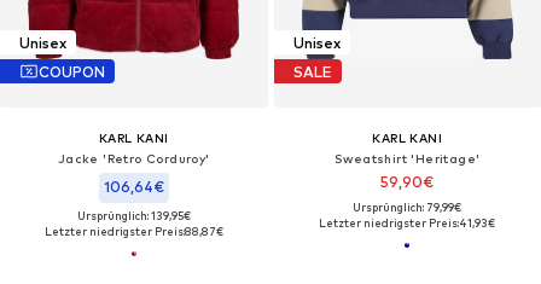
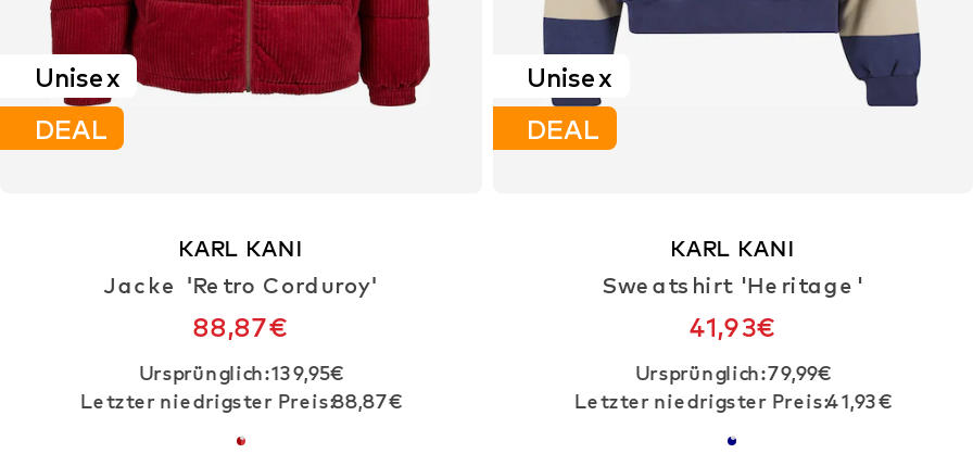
[39,63,105,81] COUPON -> [35,113,106,145] DEAL
[293,63,331,81] SALE -> [527,113,598,145] DEAL
[104,178,164,196] 106,64€ -> [193,311,288,344] 88,87€
[381,173,434,191] 59,90€ -> [689,311,776,344] 41,93€

